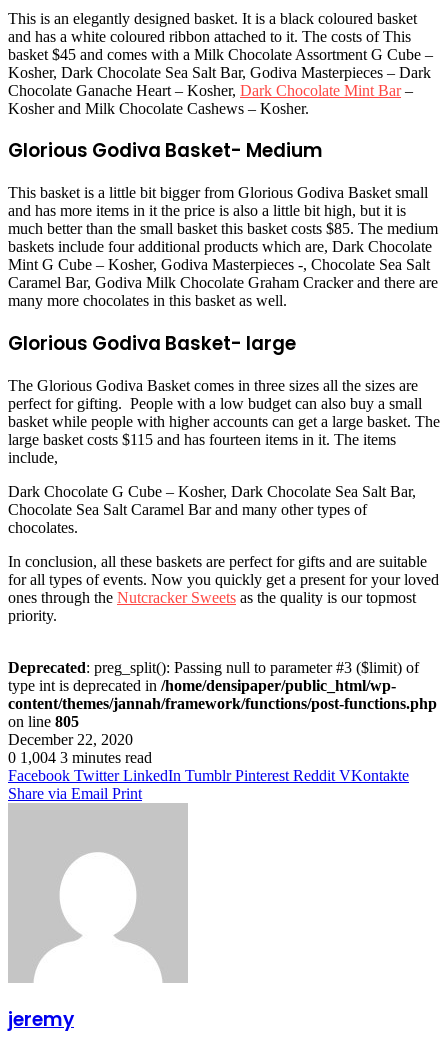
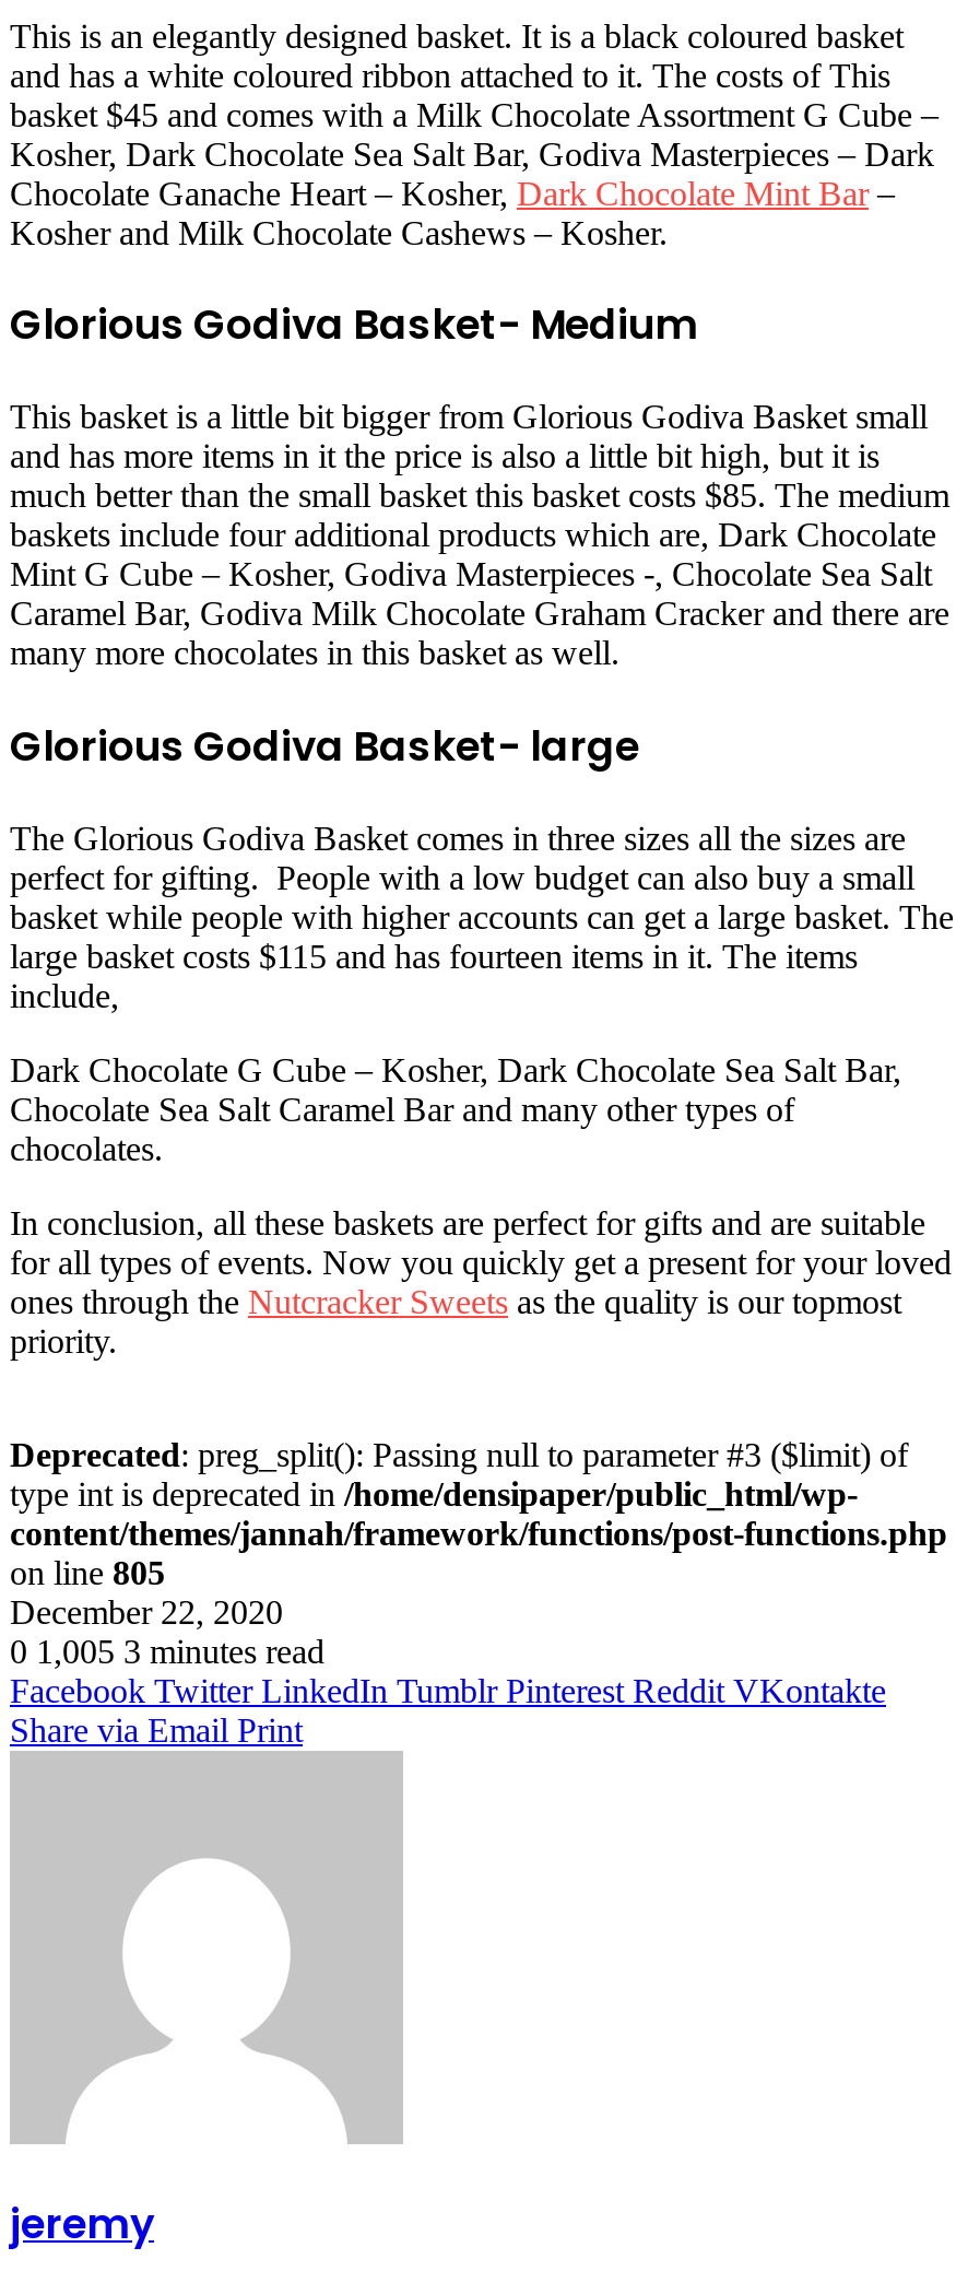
[8,748,152,765] 0 1,004 3 minutes read -> [10,1632,324,1669] 0 1,005 3 minutes read

